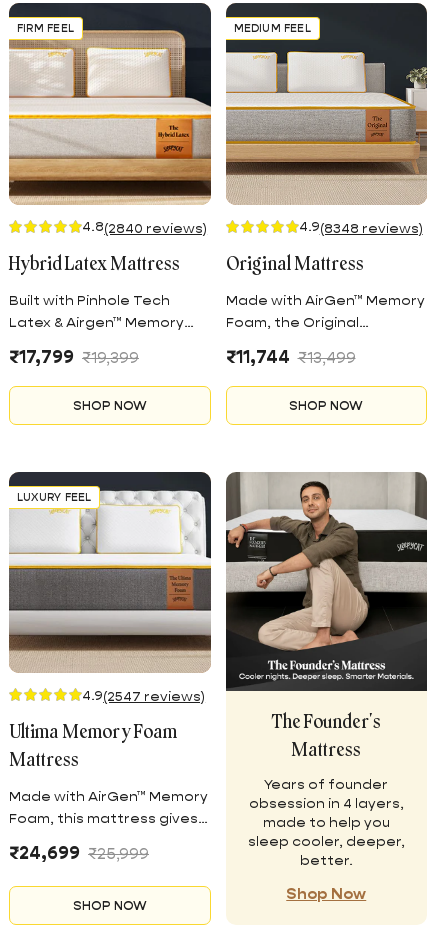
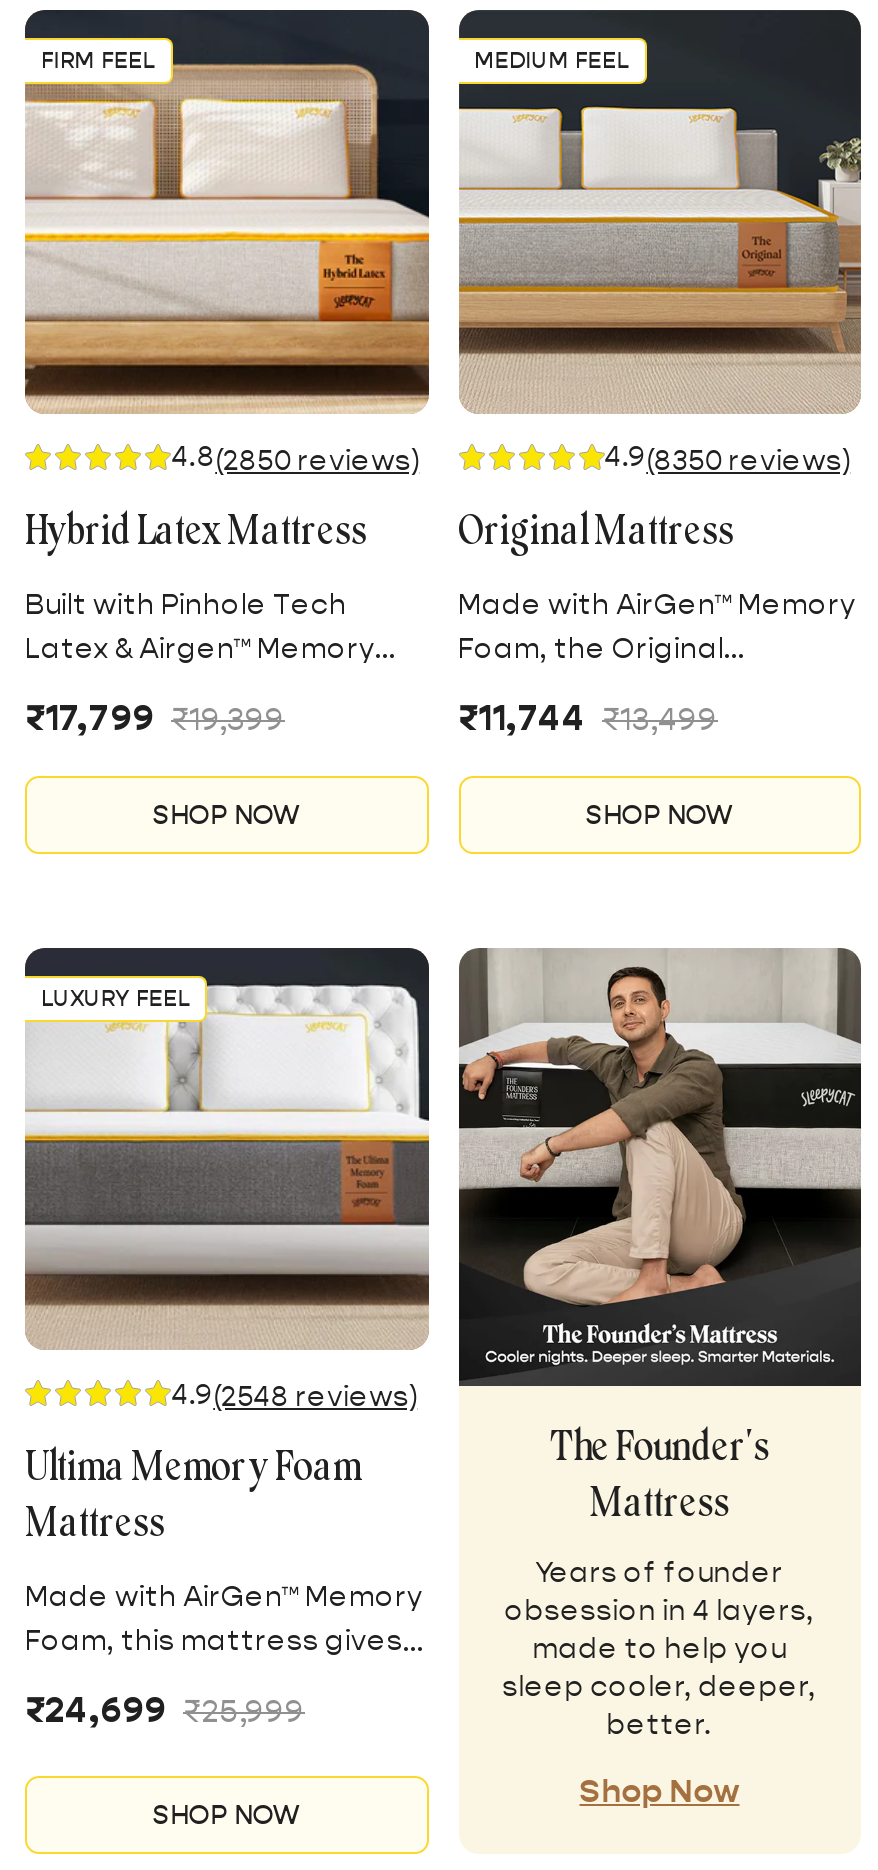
[82,217,207,237] 4.8(2840 reviews) -> [171,439,419,478] 4.8(2850 reviews)
[299,217,423,237] 4.9(8348 reviews) -> [604,439,850,478] 4.9(8350 reviews)
[82,686,205,705] 4.9(2547 reviews) -> [171,1376,417,1415] 4.9(2548 reviews)

